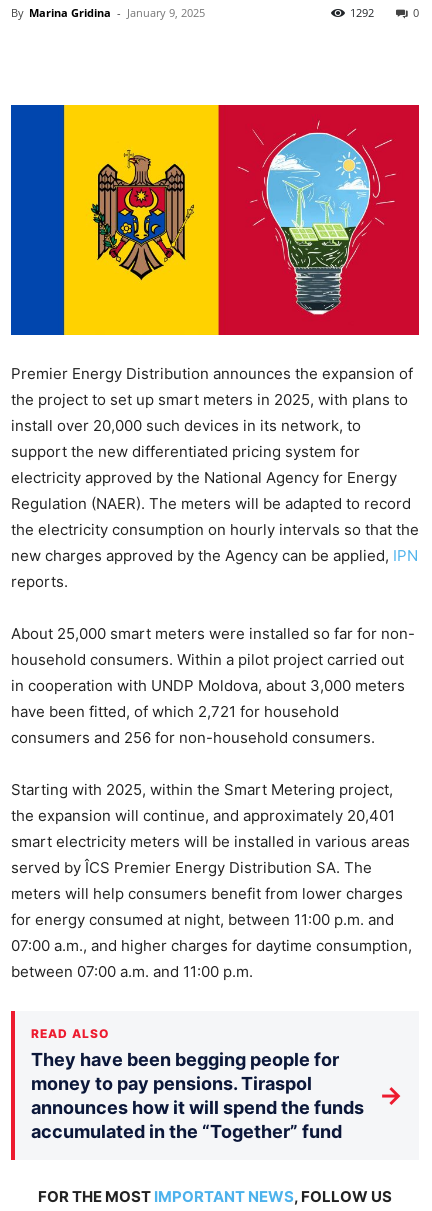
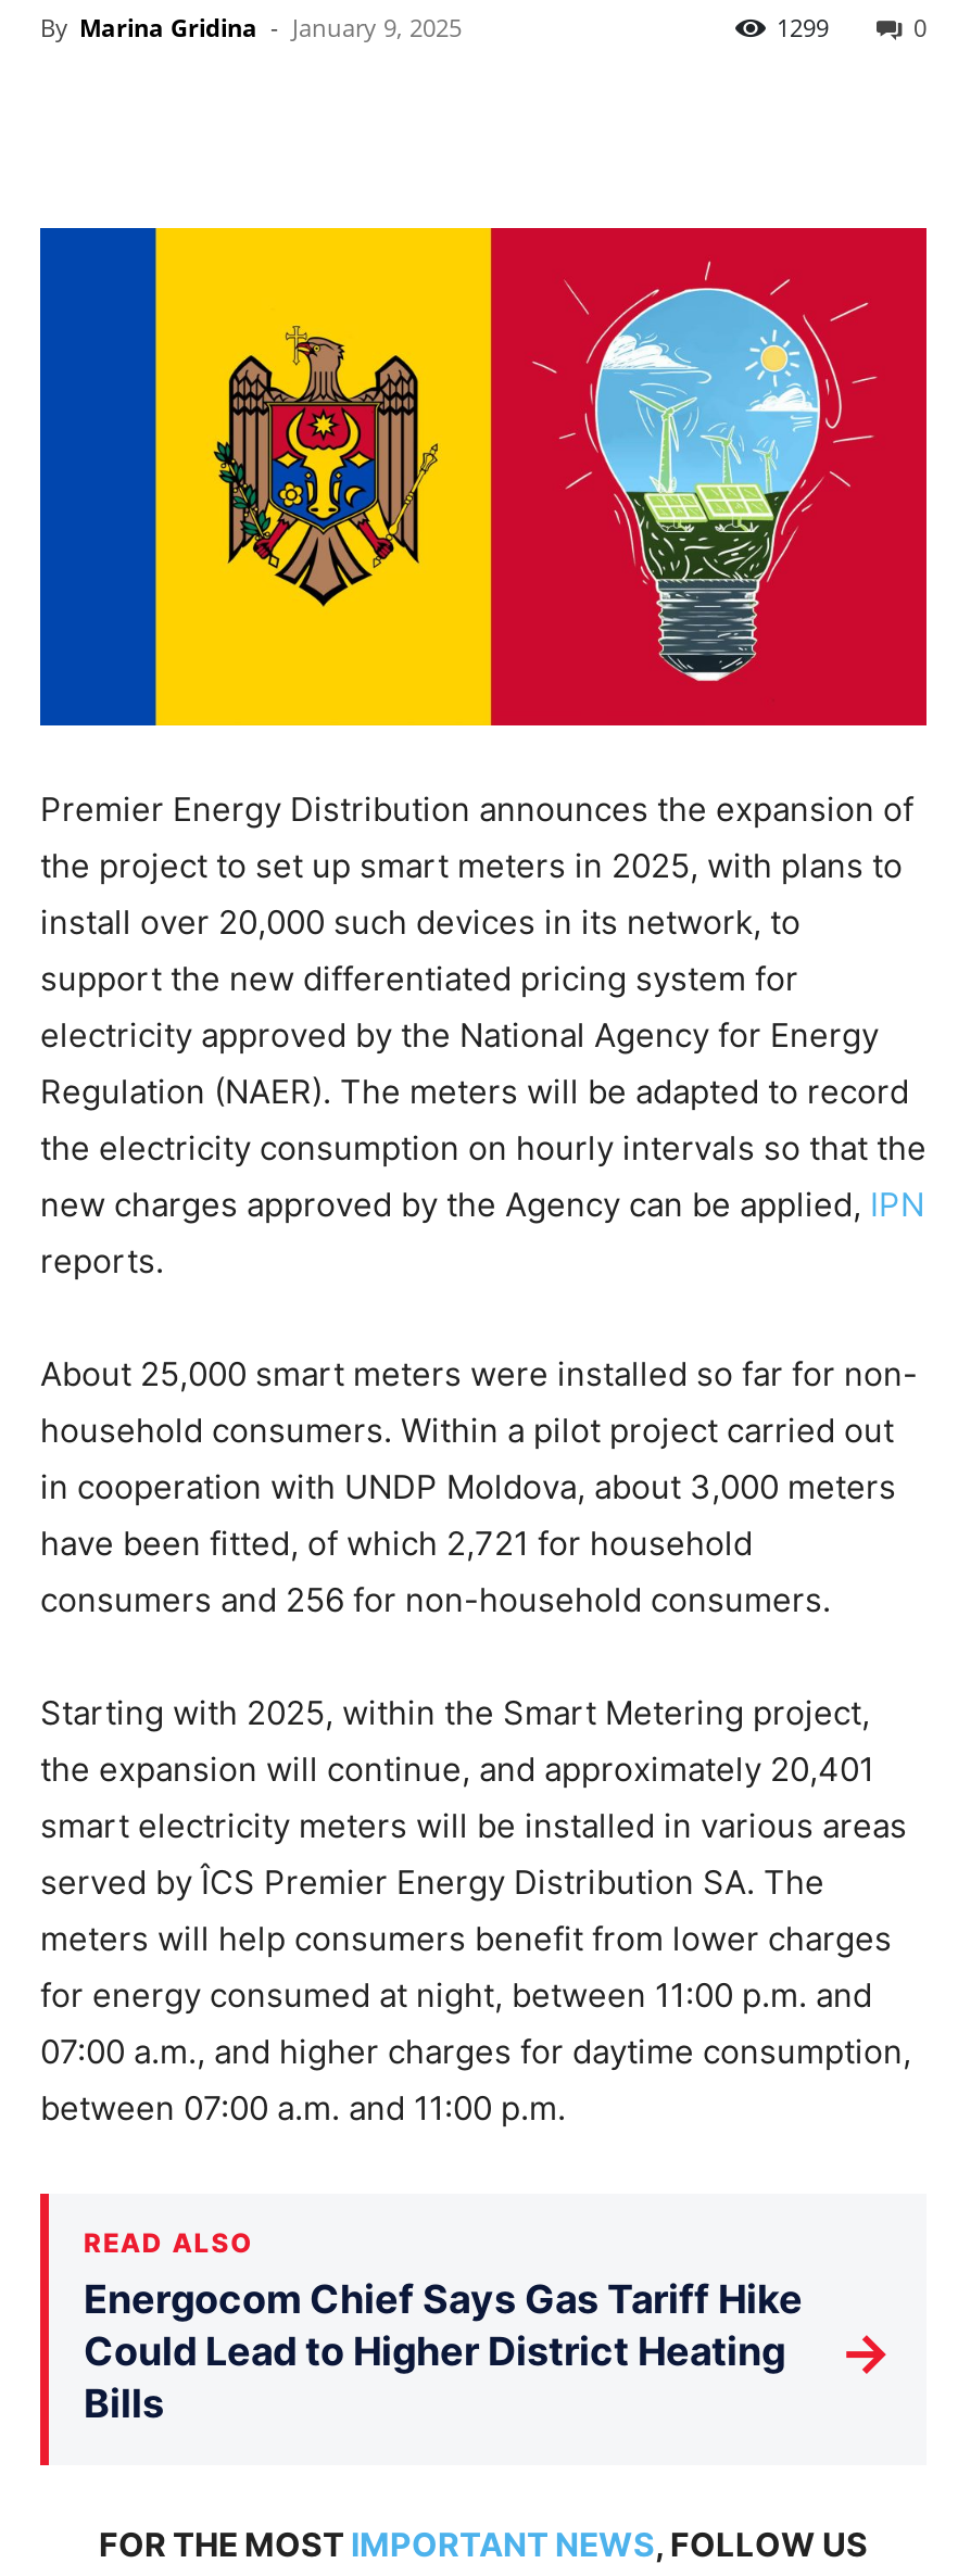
[350,5,374,20] 1292 -> [777,11,829,43] 1299
[31,1049,364,1142] They have been begging people for | money to pay pensions. Tiraspol | announces how it will spend the funds | accumulated in the “Together” fund -> [84,2277,803,2427] Energocom Chief Says Gas Tariff Hike | Could Lead to Higher District Heating | Bills

